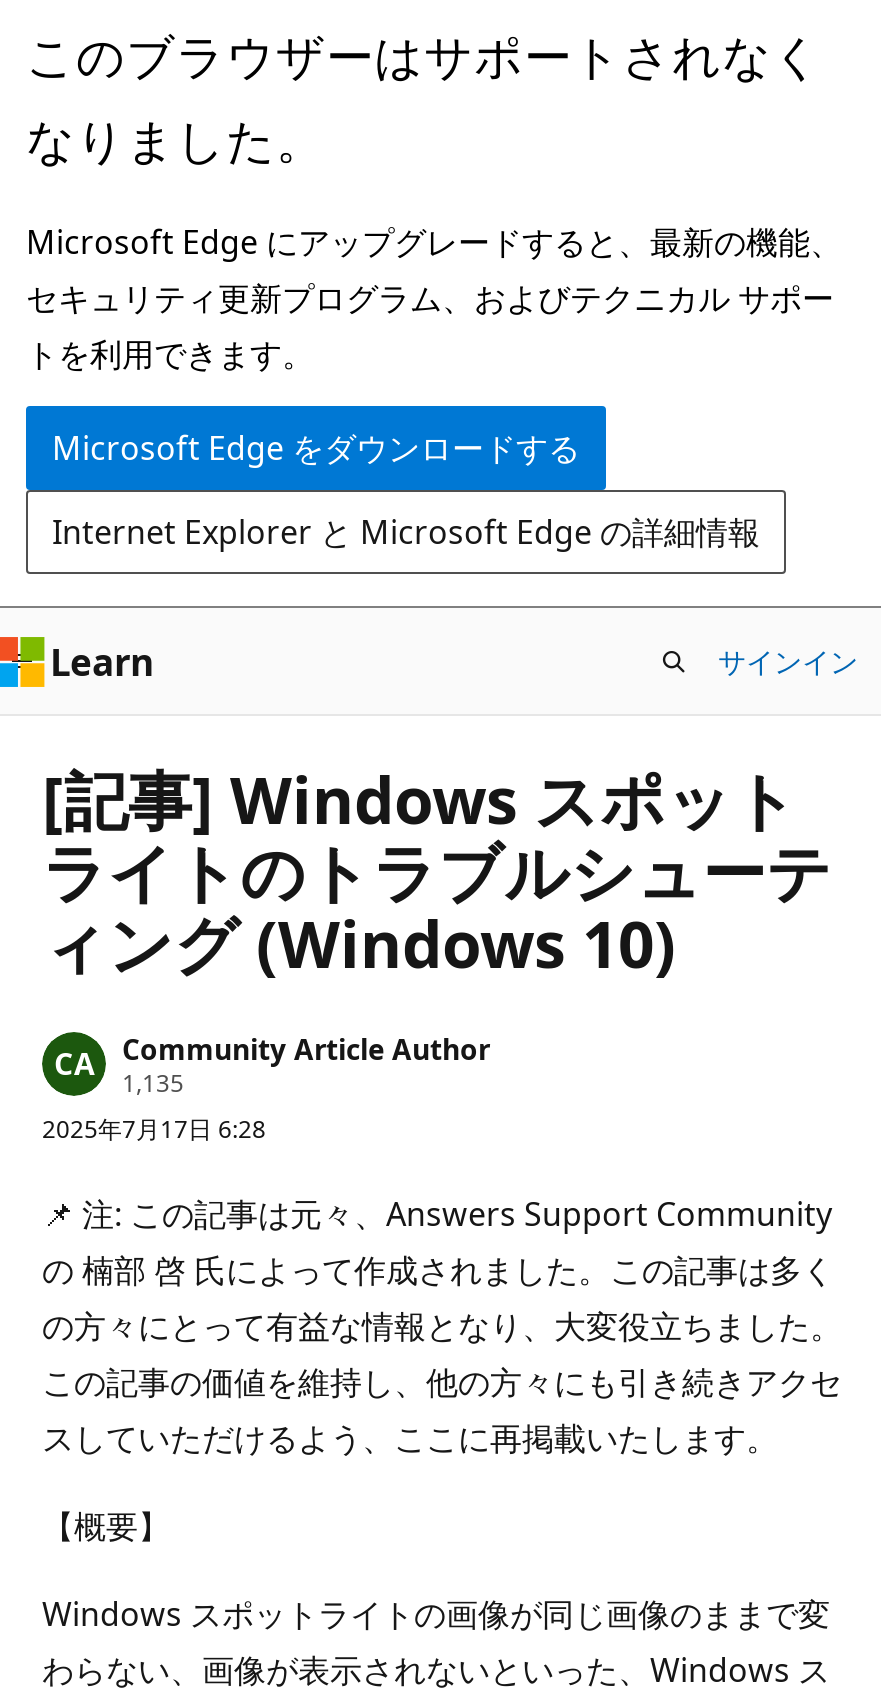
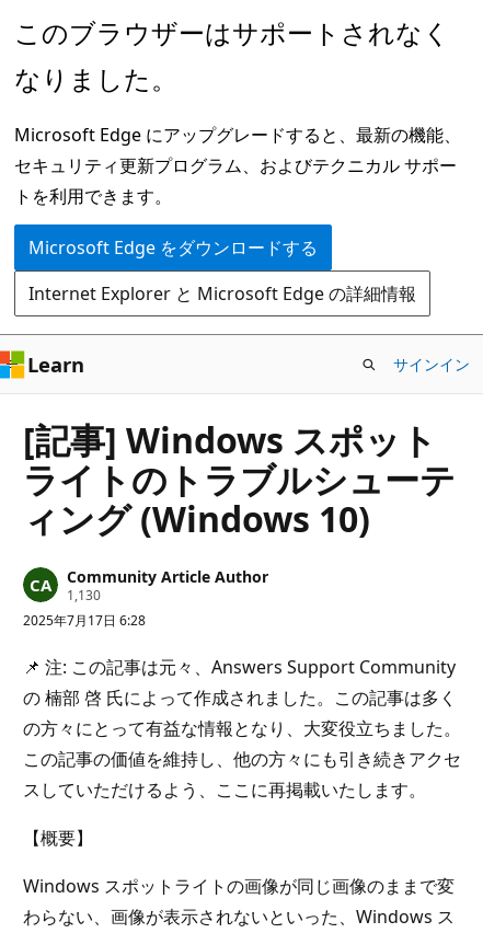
[122,1064,206,1100] 1,135評 -> [67,585,113,604] 1,130評

